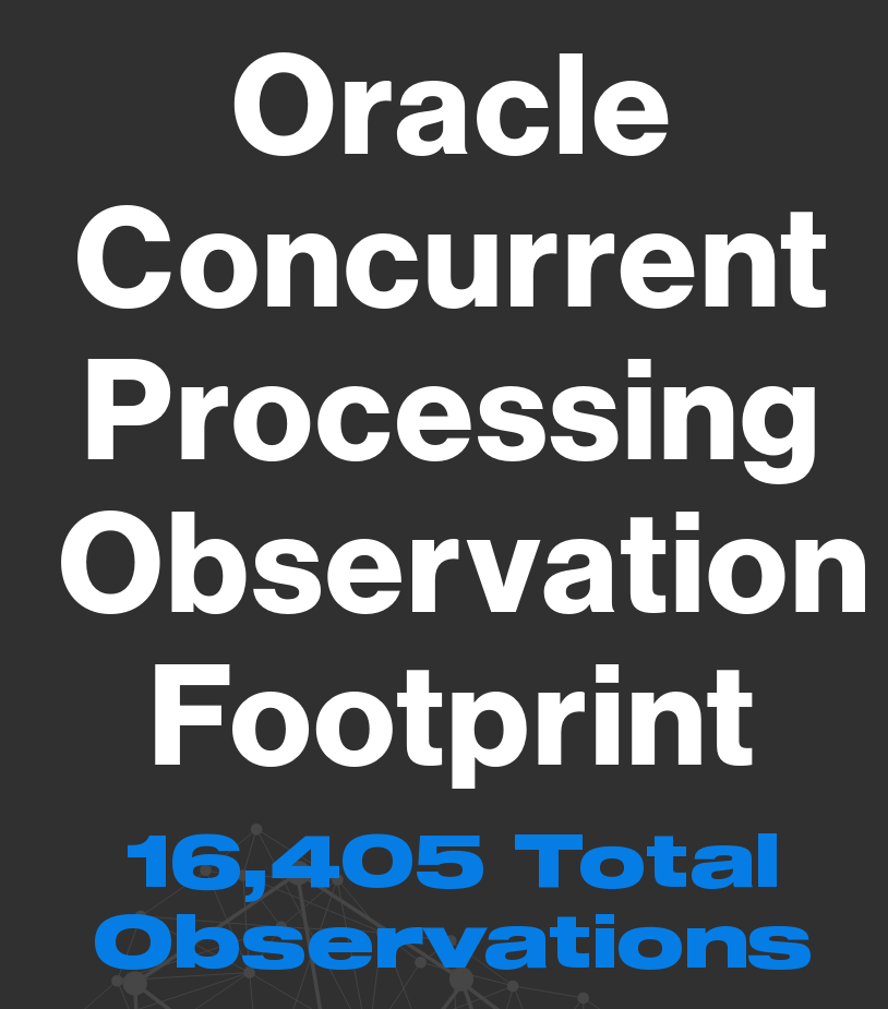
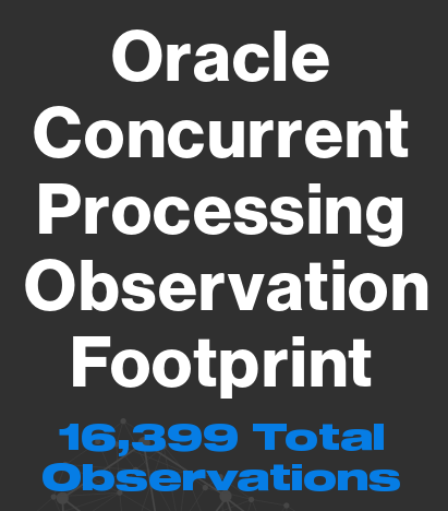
[127,828,779,902] 16,405 Total -> [58,420,384,457] 16,399 Total

